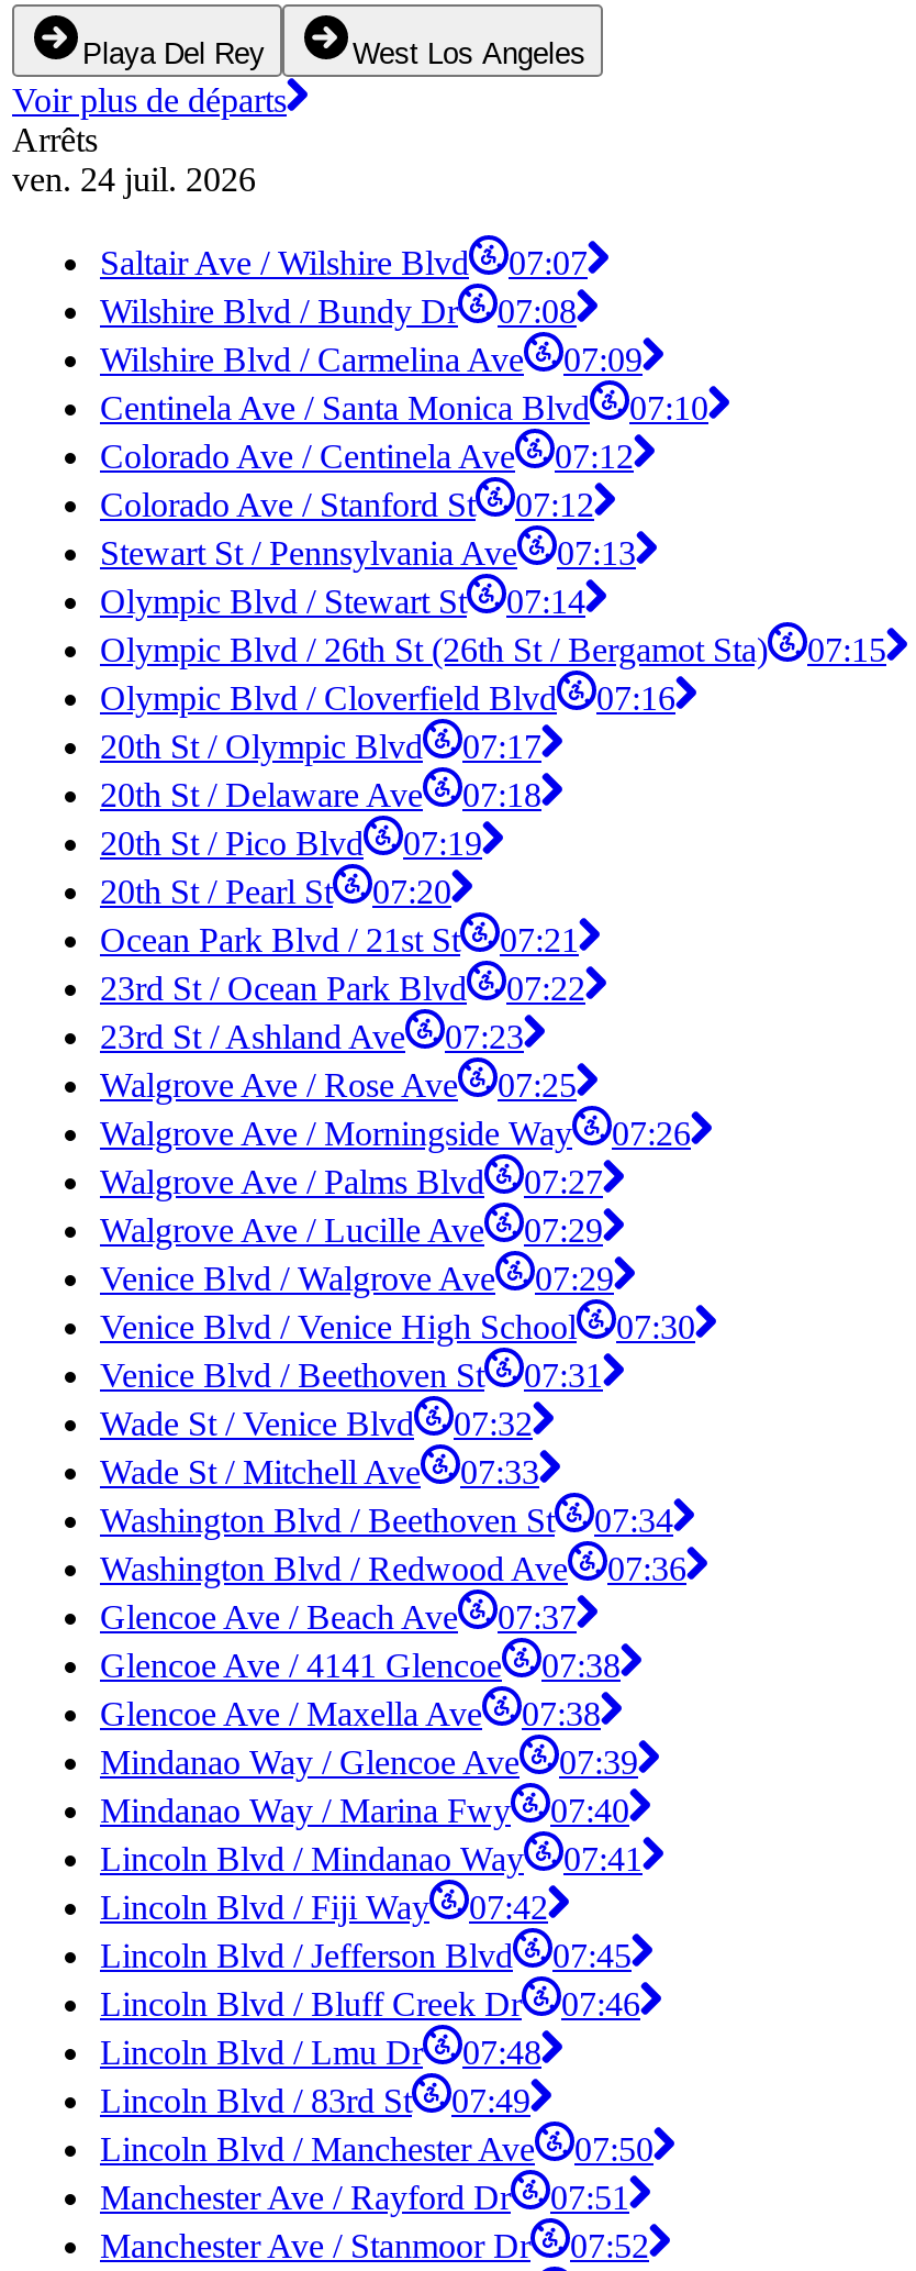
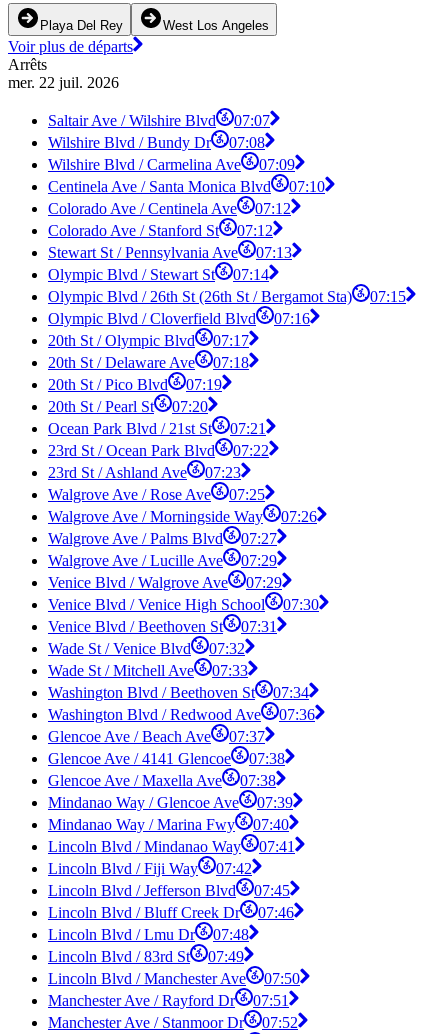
[12,161,256,198] ven. 24 juil. 2026 -> [8,74,119,91] mer. 22 juil. 2026

